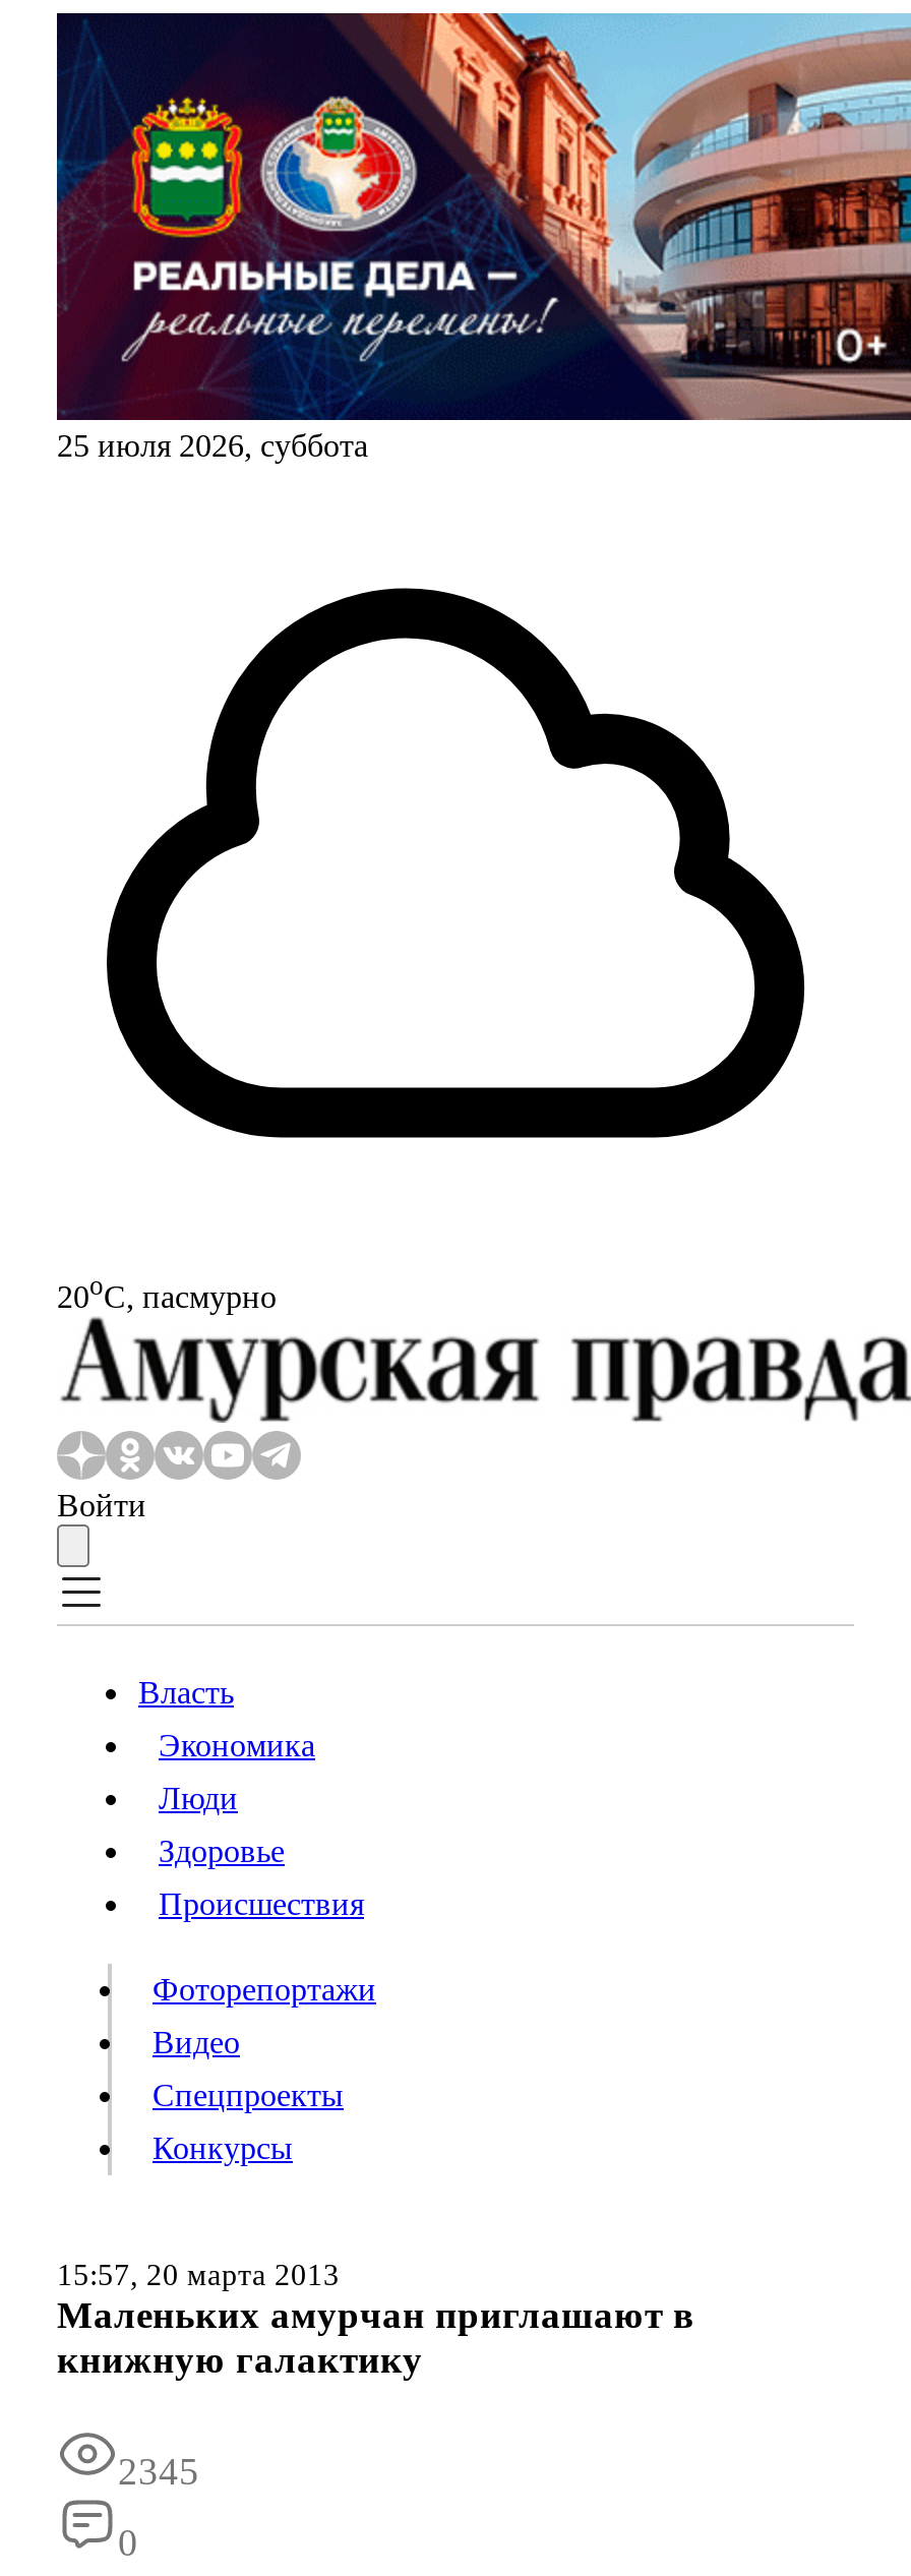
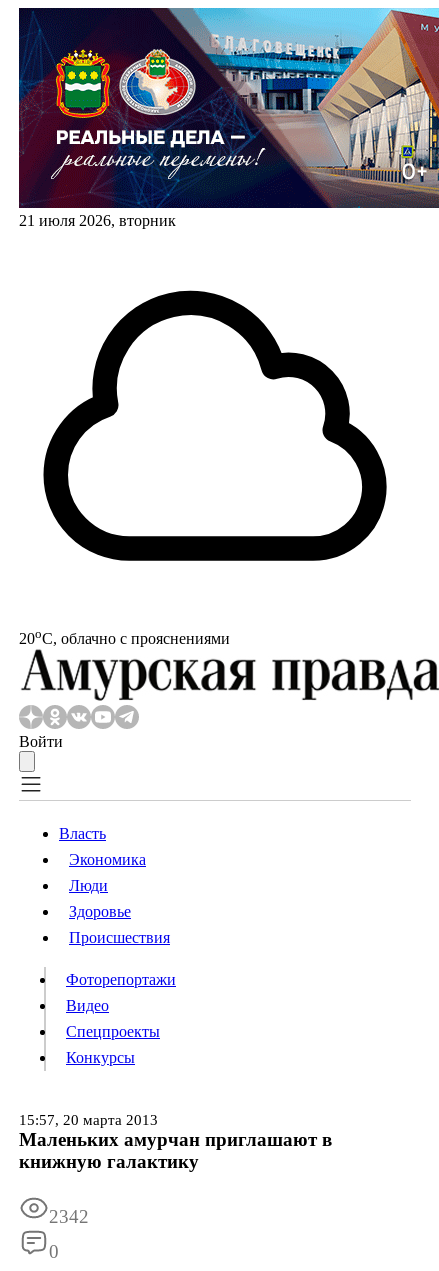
[57,11,905,463] [image] | 25 июля 2026, суббота -> [19,7,436,229] [image] | 21 июля 2026, вторник
[57,1270,277,1314] 20oС, пасмурно -> [19,626,230,647] 20oС, облачно с прояснениями
[118,2451,199,2493] 2345 -> [49,1206,89,1227] 2342

